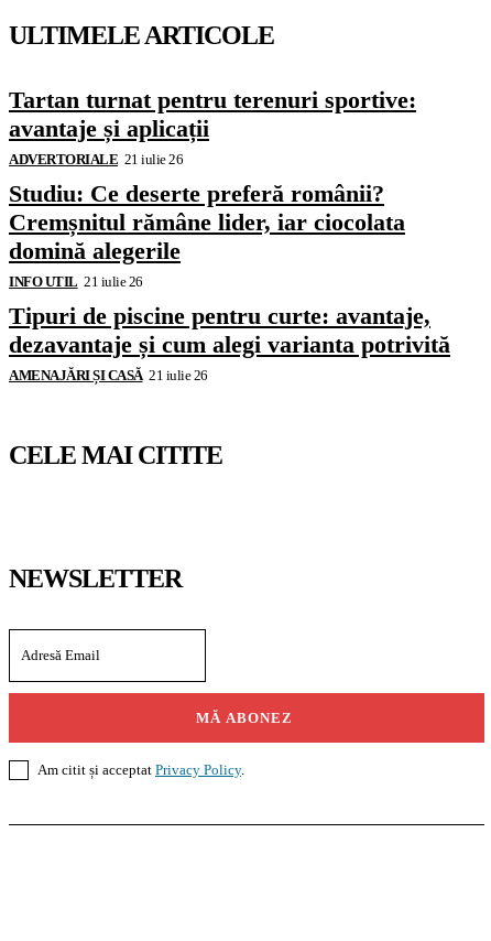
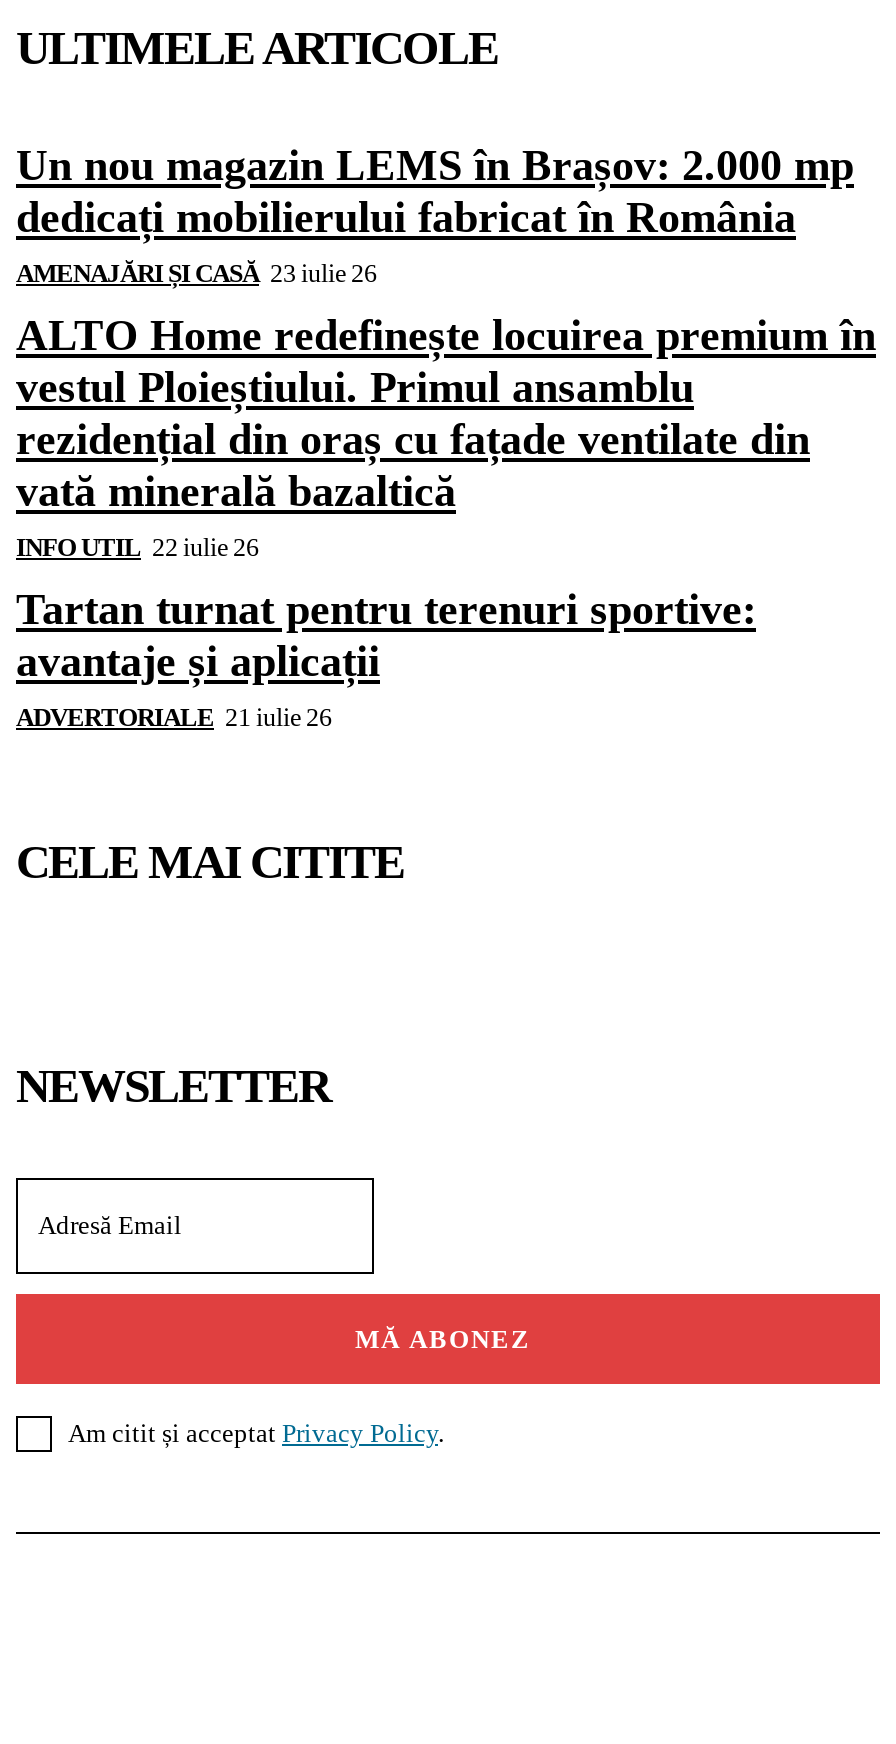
none -> [16,140,876,562] Un nou magazin LEMS în Brașov: 2.000 mp | dedicați mobilierului fabricat în România | AMENAJĂRI ȘI CASĂ 23 iulie 26 | ALTO Home redefinește locuirea premium în | vestul Ploieștiului. Primul ansamblu | rezidențial din oraș cu fațade ventilate din | vată minerală bazaltică | INFO UTIL 22 iulie 26
moved [9,86,416,168] -> [16,584,756,732]: Tartan turnat pentru terenuri sportive: | avantaje și aplicații | ADVERTORIALE 21 iulie 26
[9,180,450,384] Studiu: Ce deserte preferă românii? | Cremșnitul rămâne lider, iar ciocolata | domină alegerile | INFO UTIL 21 iulie 26 | Tipuri de piscine pentru curte: avantaje, | dezavantaje și cum alegi varianta potrivită | AMENAJĂRI ȘI CASĂ 21 iulie 26 -> none

